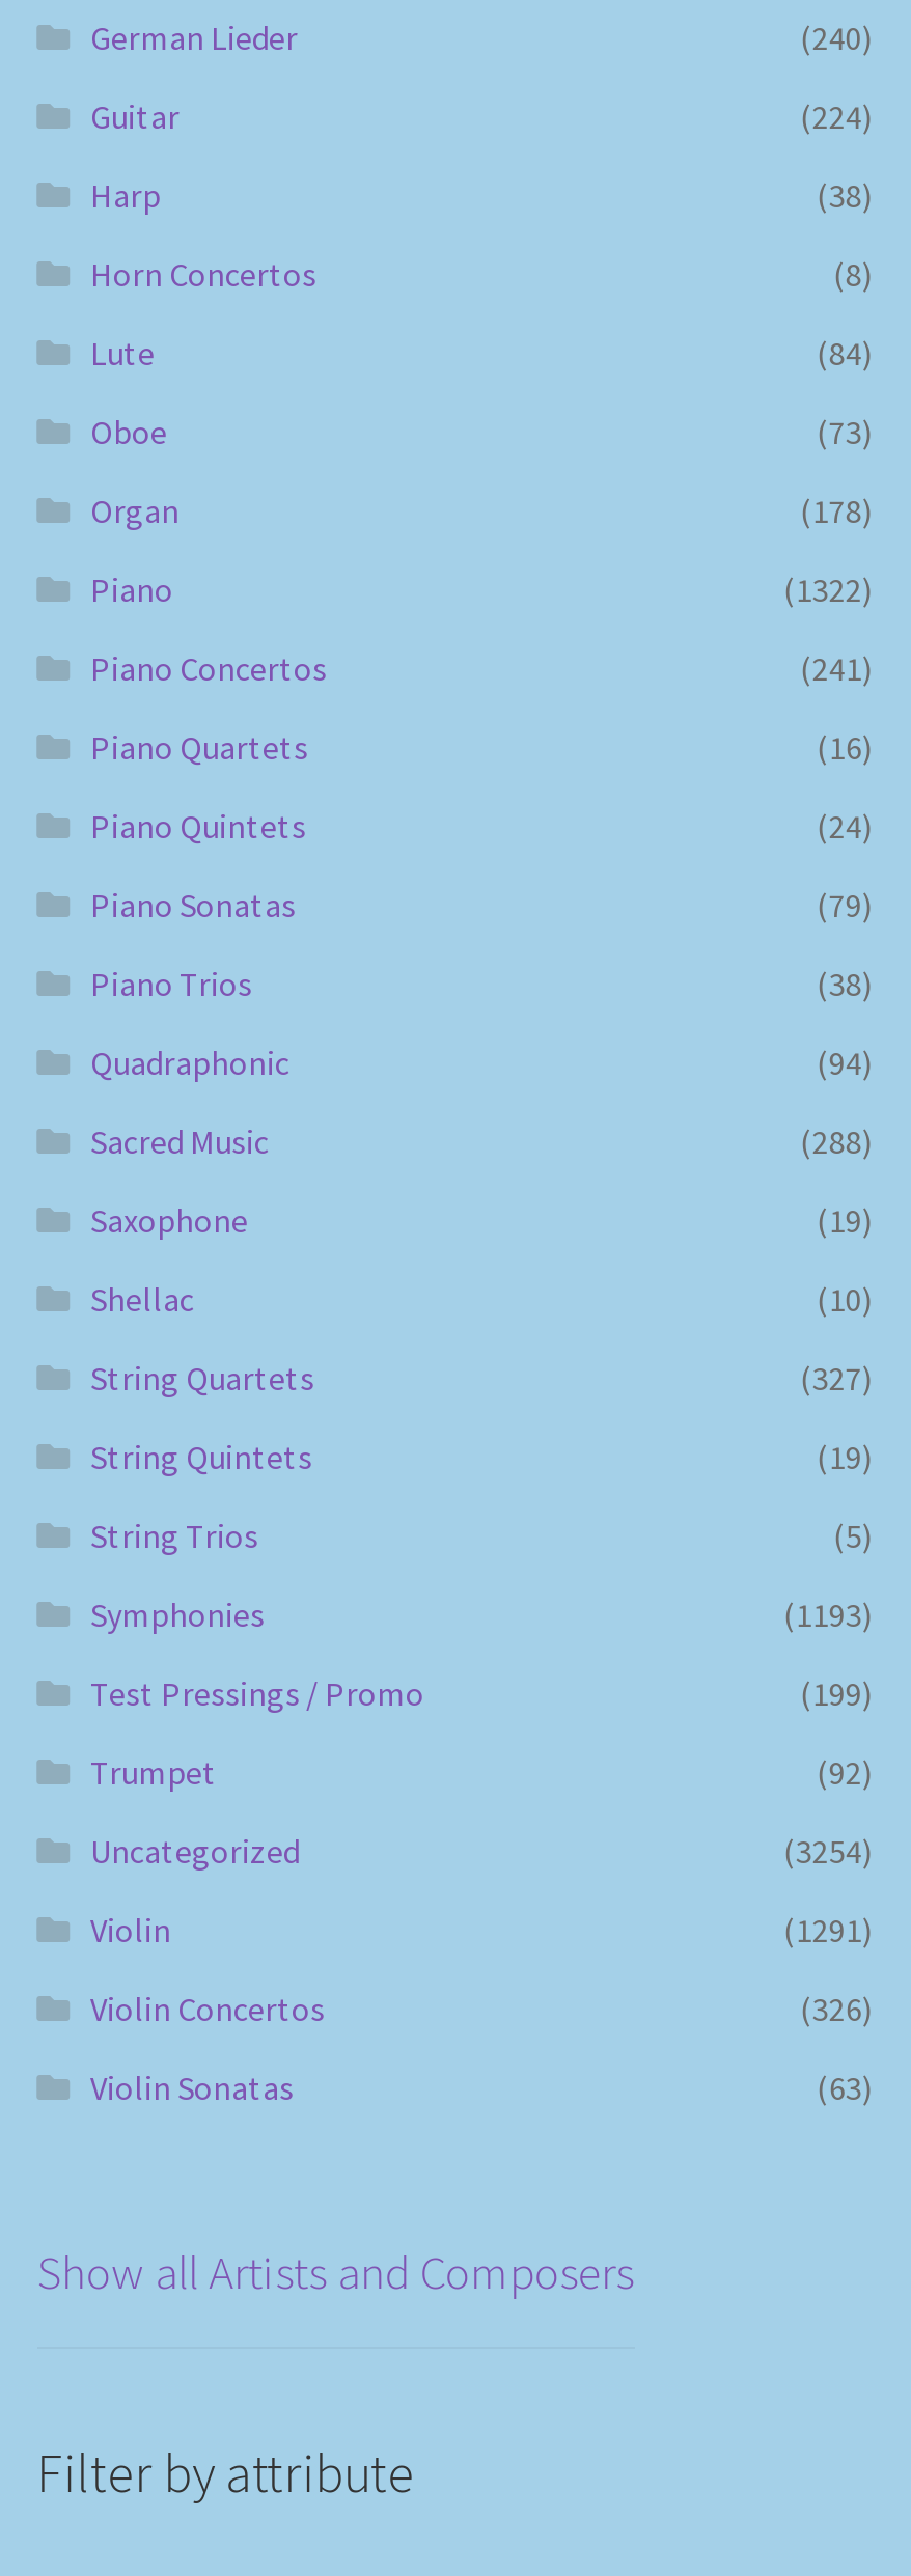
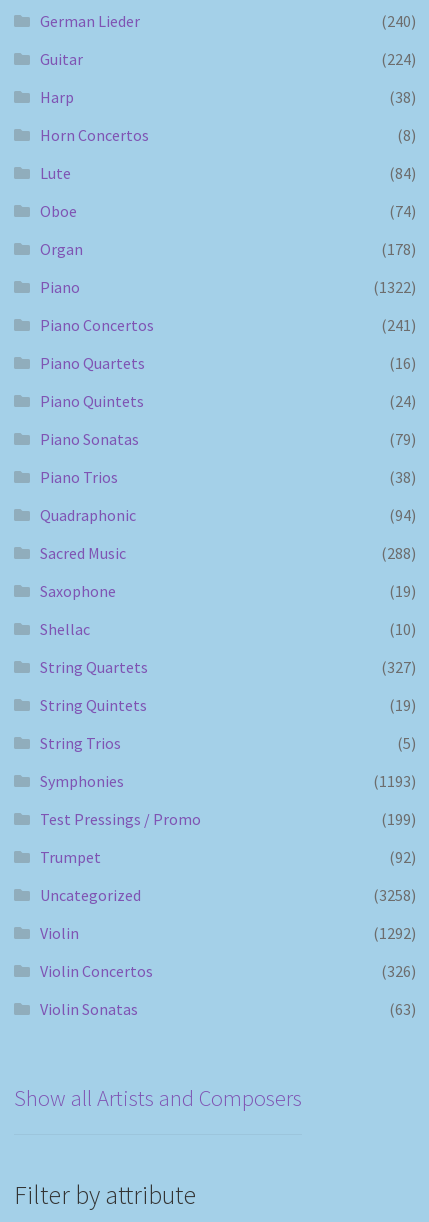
[816,411,872,453] (73) -> [389,201,416,221] (74)
[783,1831,872,1872] (3254) -> [373,885,416,905] (3258)
[783,1910,872,1951] (1291) -> [373,923,416,943] (1292)

